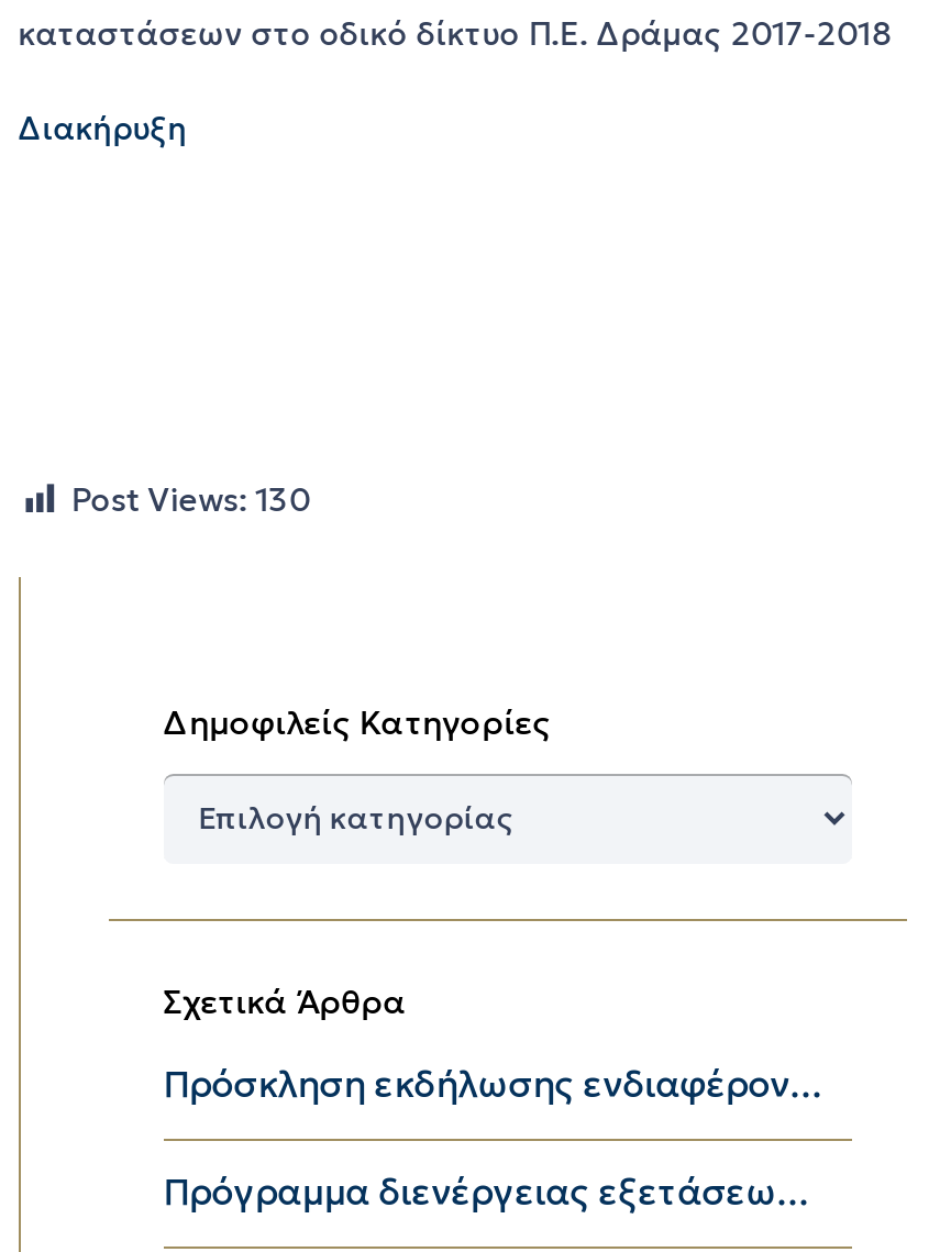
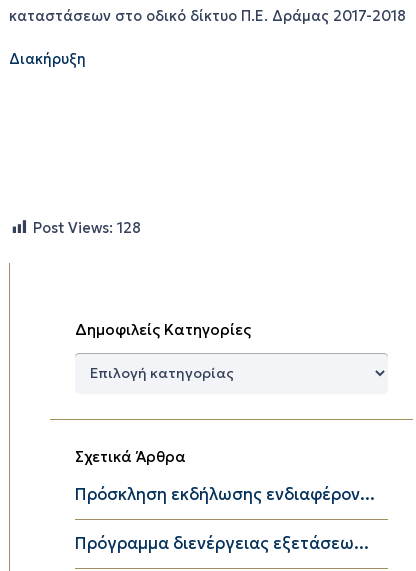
[71,479,311,519] Post Views: 130 -> [33,219,141,237] Post Views: 128

